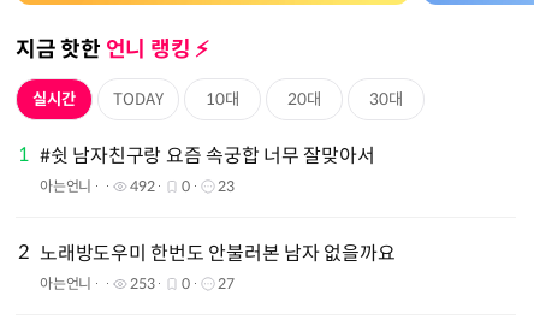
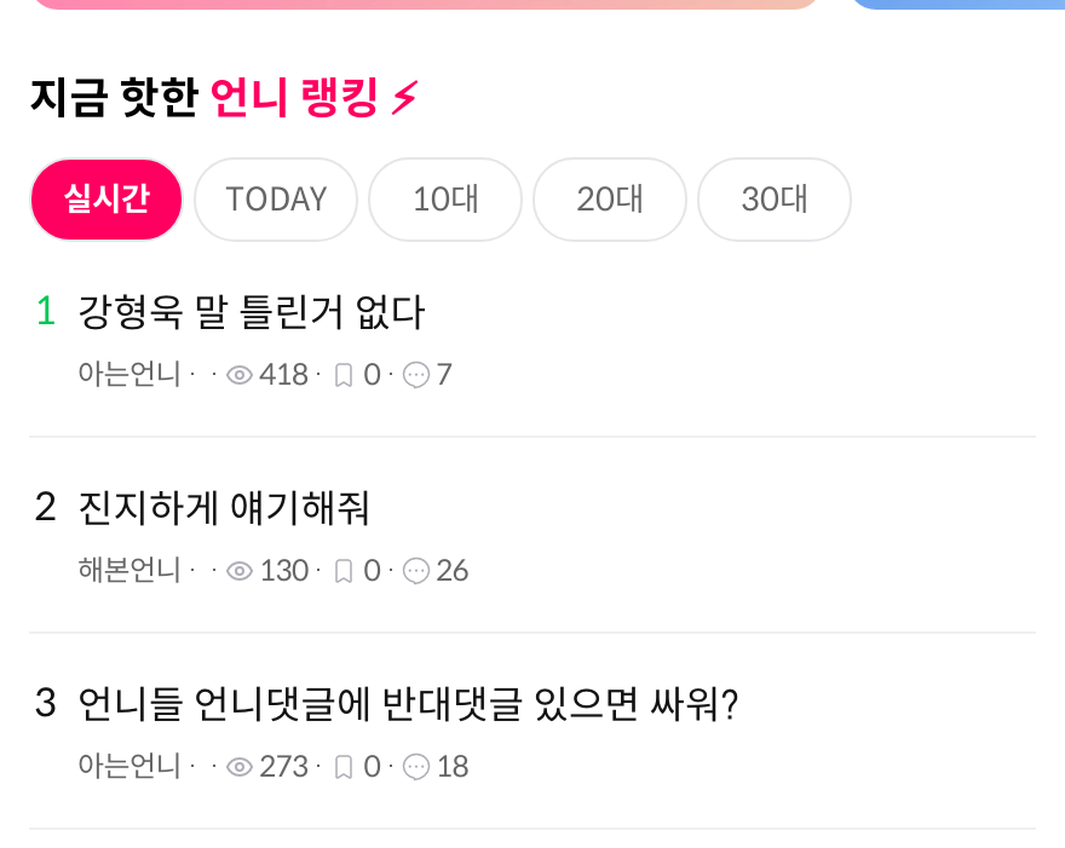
[18,141,374,168] 1 #쉿 남자친구랑 요즘 속궁합 너무 잘맞아서 -> [34,284,426,338] 1 강형욱 말 틀린거 없다
[18,176,395,265] 23 | 2 노래방도우미 한번도 안불러본 남자 없을까요 -> [34,354,739,729] 7 | 2 진지하게 얘기해줘 | 해본언니 | 130 | 0 | 26 | 3 언니들 언니댓글에 반대댓글 있으면 싸워?
[130,176,154,194] 492 -> [259,354,308,391] 418
[130,274,154,292] 253 -> [259,746,308,783] 273
[218,274,234,292] 27 -> [436,746,468,783] 18

